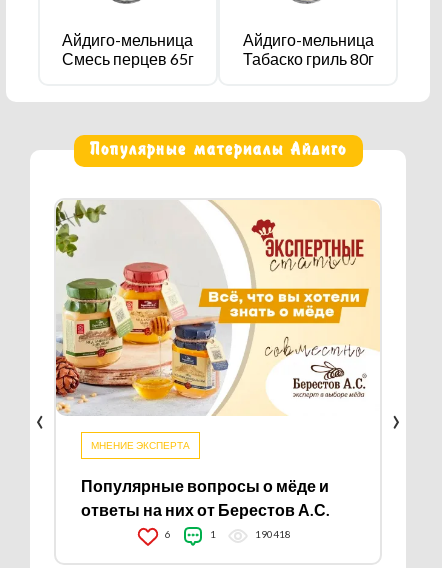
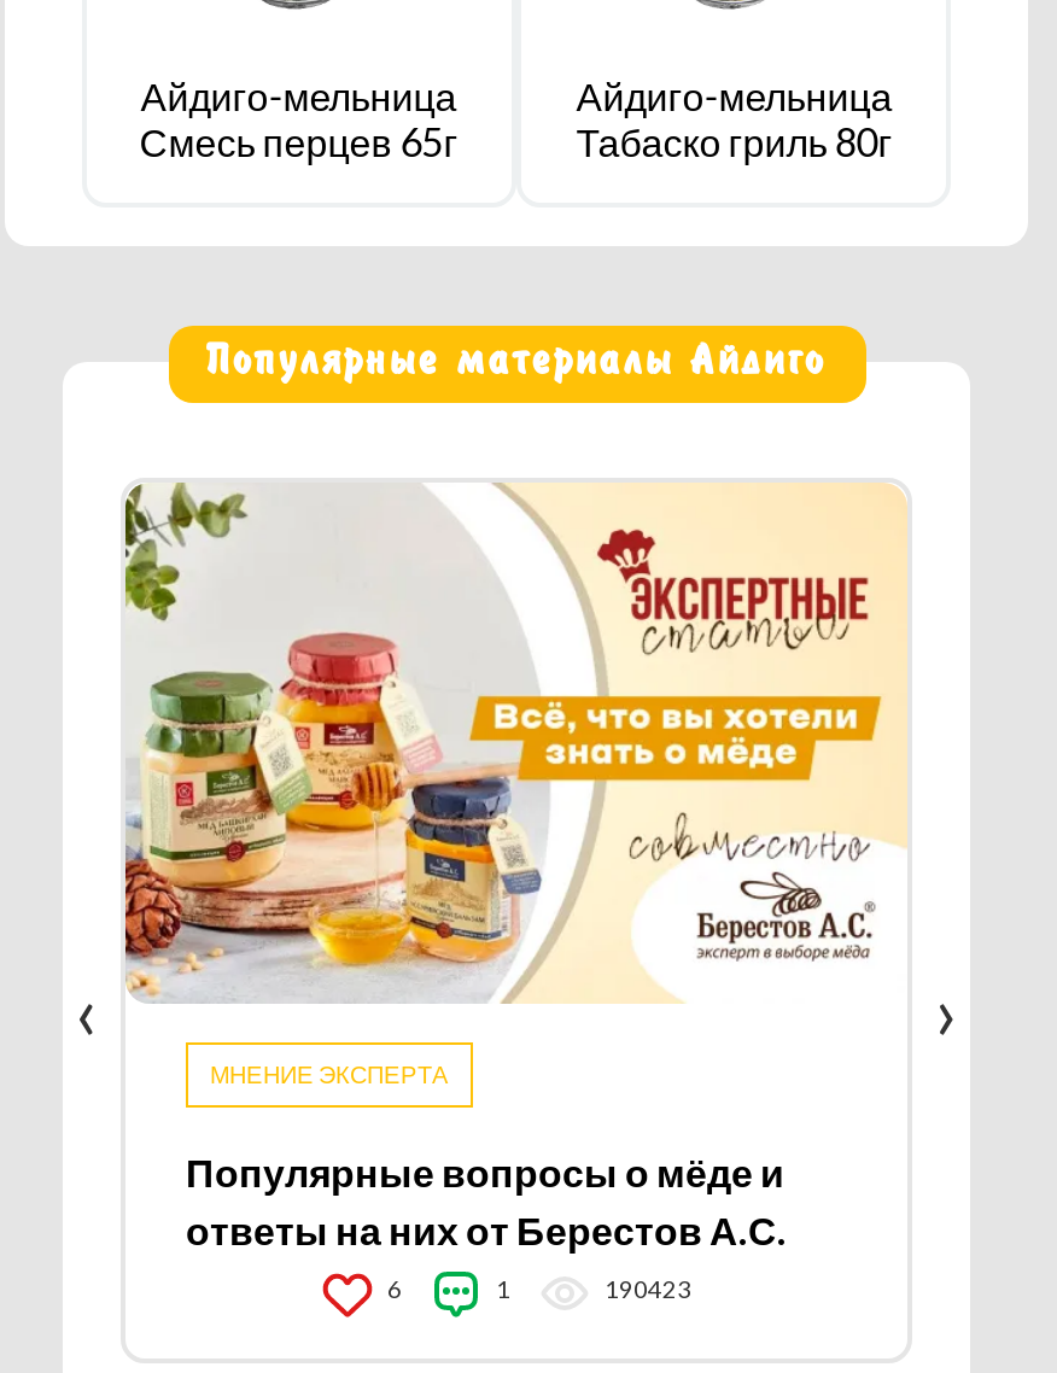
[254,528,290,540] 190418 -> [605,1274,691,1303] 190423

